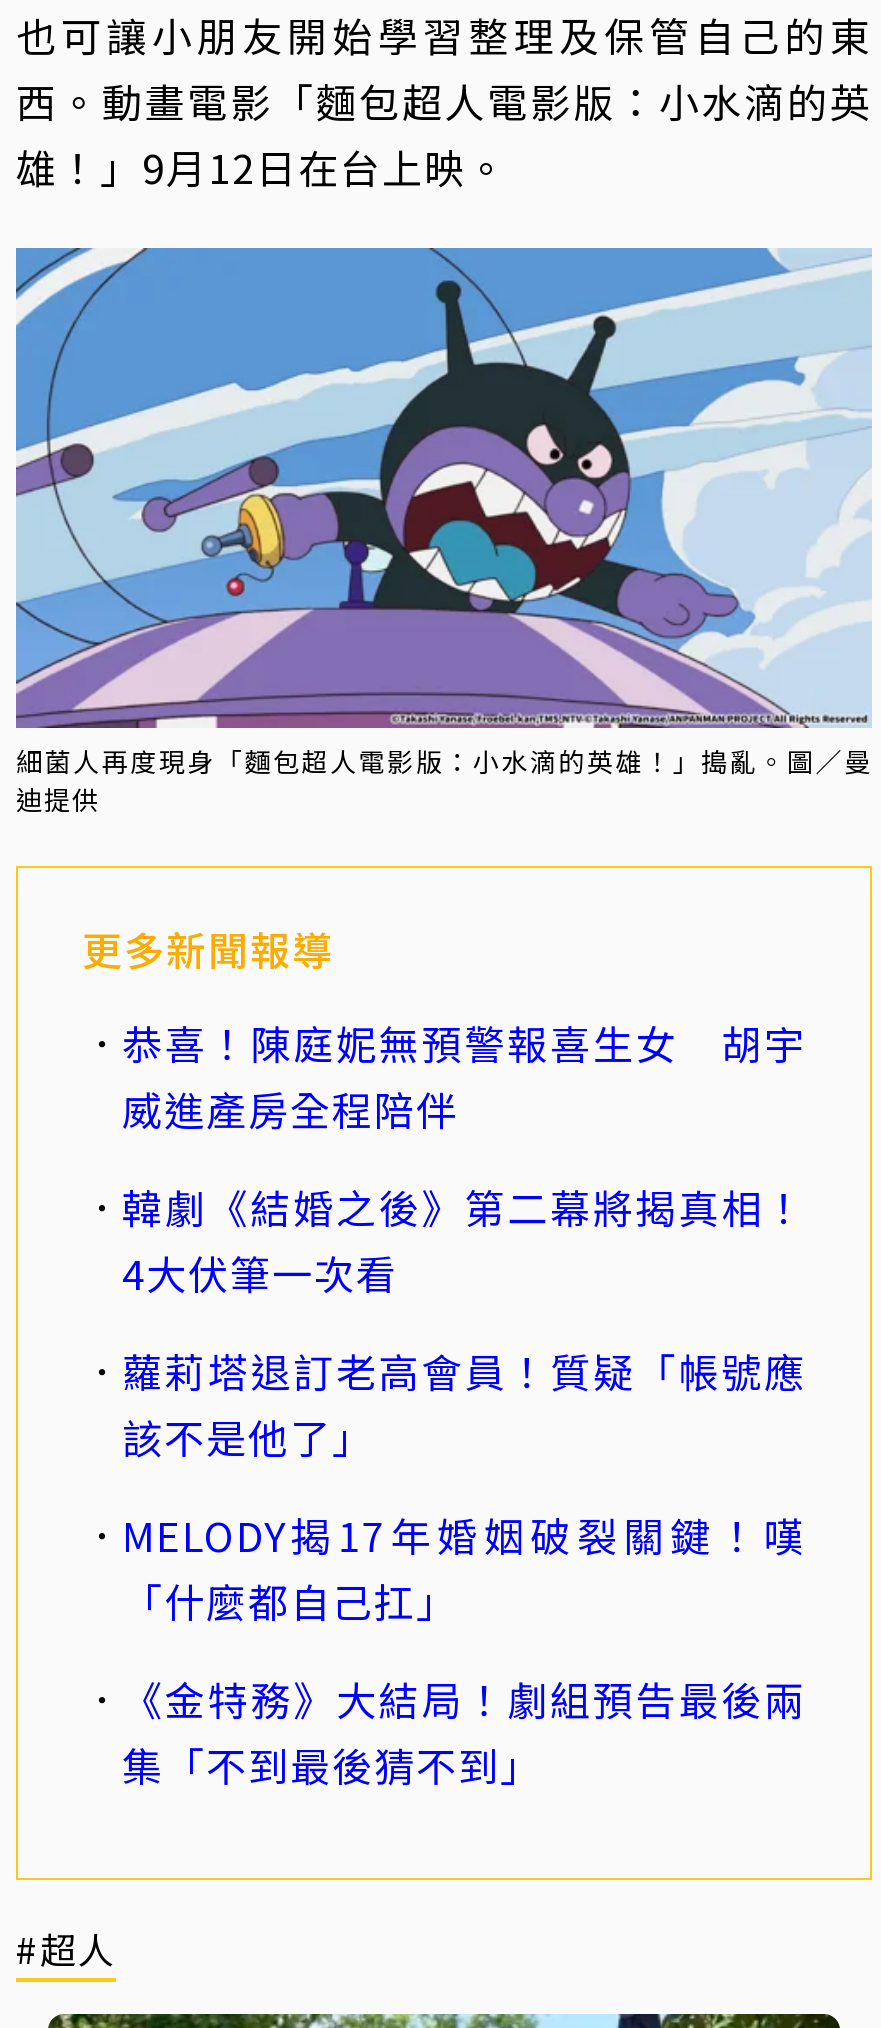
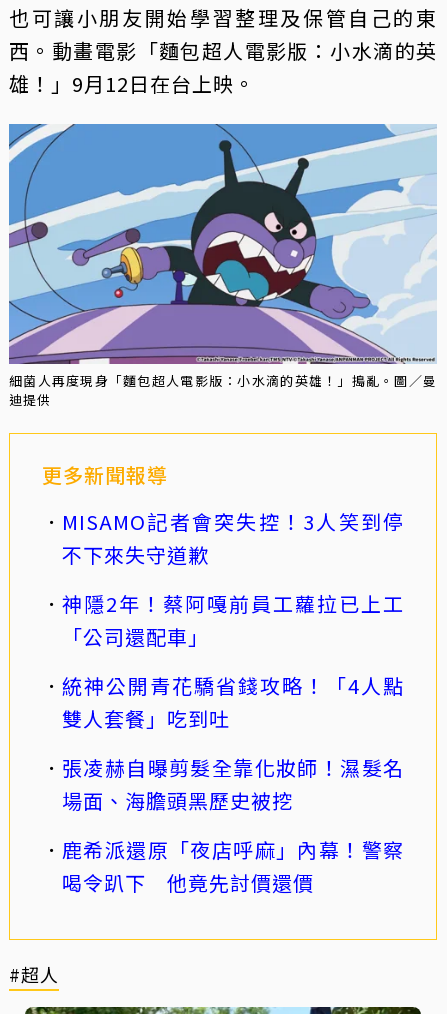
[122,1015,806,1139] 恭喜！陳庭妮無預警報喜生女 胡宇 | 威進產房全程陪伴 -> [62,507,404,569] MISAMO記者會突失控！3人笑到停 | 不下來失守道歉
[122,1179,806,1303] 韓劇《結婚之後》第二幕將揭真相！ | 4大伏筆一次看 -> [62,589,404,651] 神隱2年！蔡阿嘎前員工蘿拉已上工 | 「公司還配車」
[122,1343,806,1467] 蘿莉塔退訂老高會員！質疑「帳號應 | 該不是他了」 -> [62,671,404,733] 統神公開青花驕省錢攻略！「4人點 | 雙人套餐」吃到吐
[122,1507,806,1631] MELODY揭17年婚姻破裂關鍵！嘆 | 「什麼都自己扛」 -> [62,753,404,815] 張凌赫自曝剪髮全靠化妝師！濕髮名 | 場面、海膽頭黑歷史被挖
[122,1671,806,1795] 《金特務》大結局！劇組預告最後兩 | 集「不到最後猜不到」 -> [62,835,404,897] 鹿希派還原「夜店呼麻」內幕！警察 | 喝令趴下 他竟先討價還價

